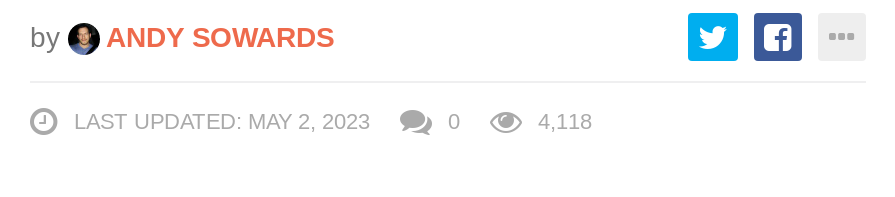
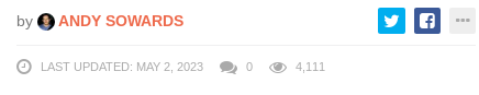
[532,108,592,132] 4,118 -> [292,60,325,73] 4,111

